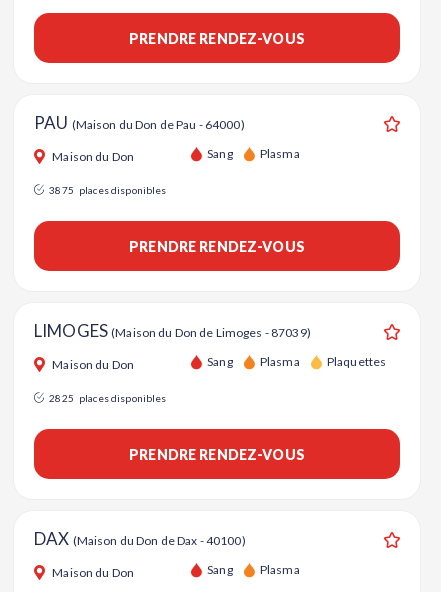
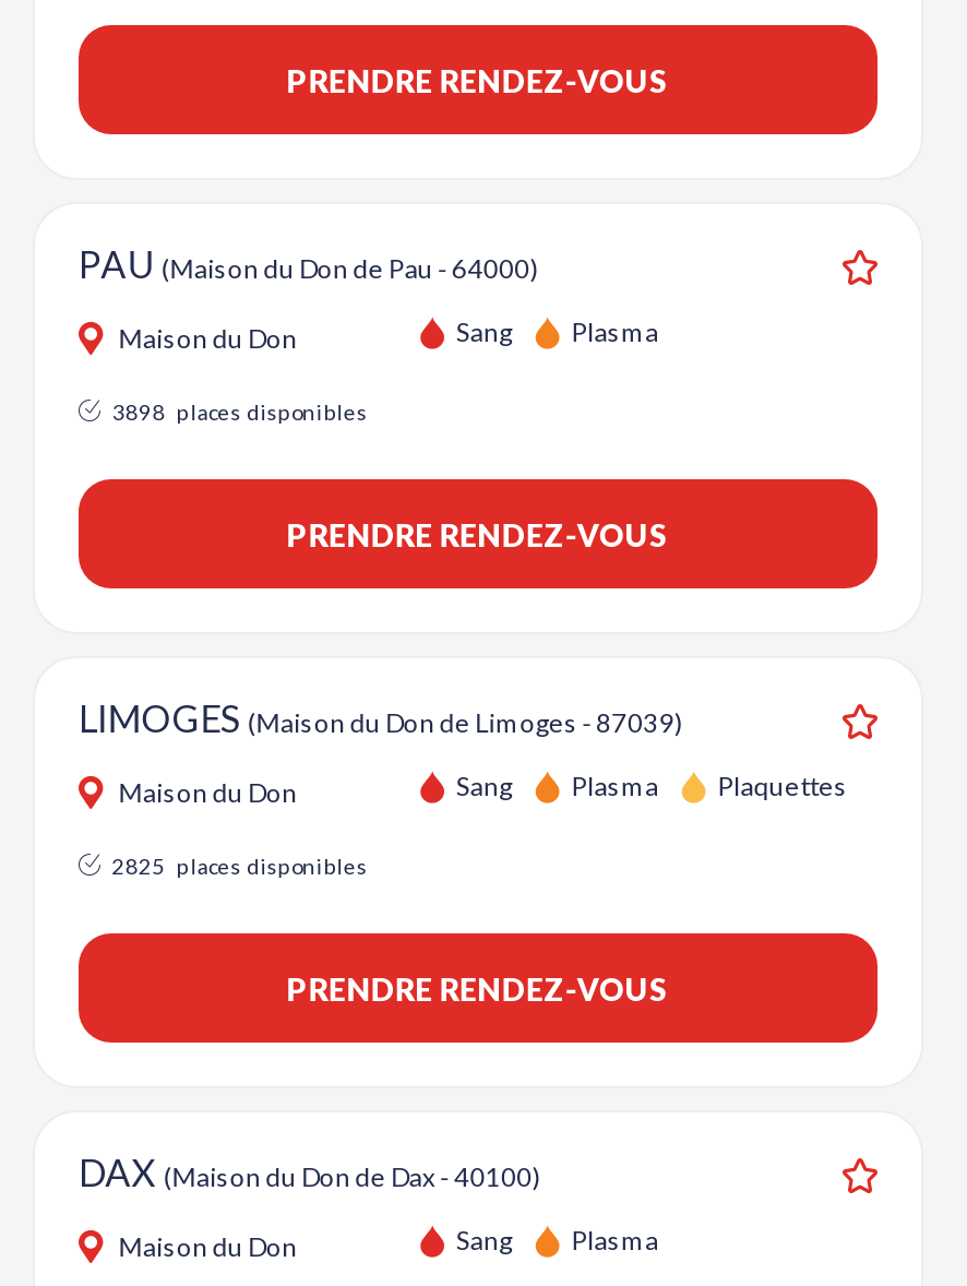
[49,184,166,196] 3875 places disponibles -> [112,398,368,425] 3898 places disponibles

